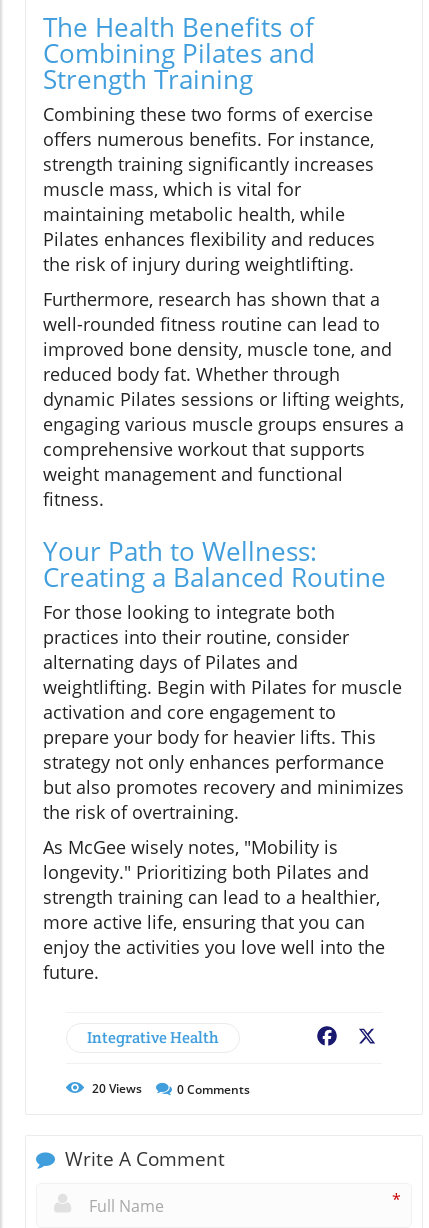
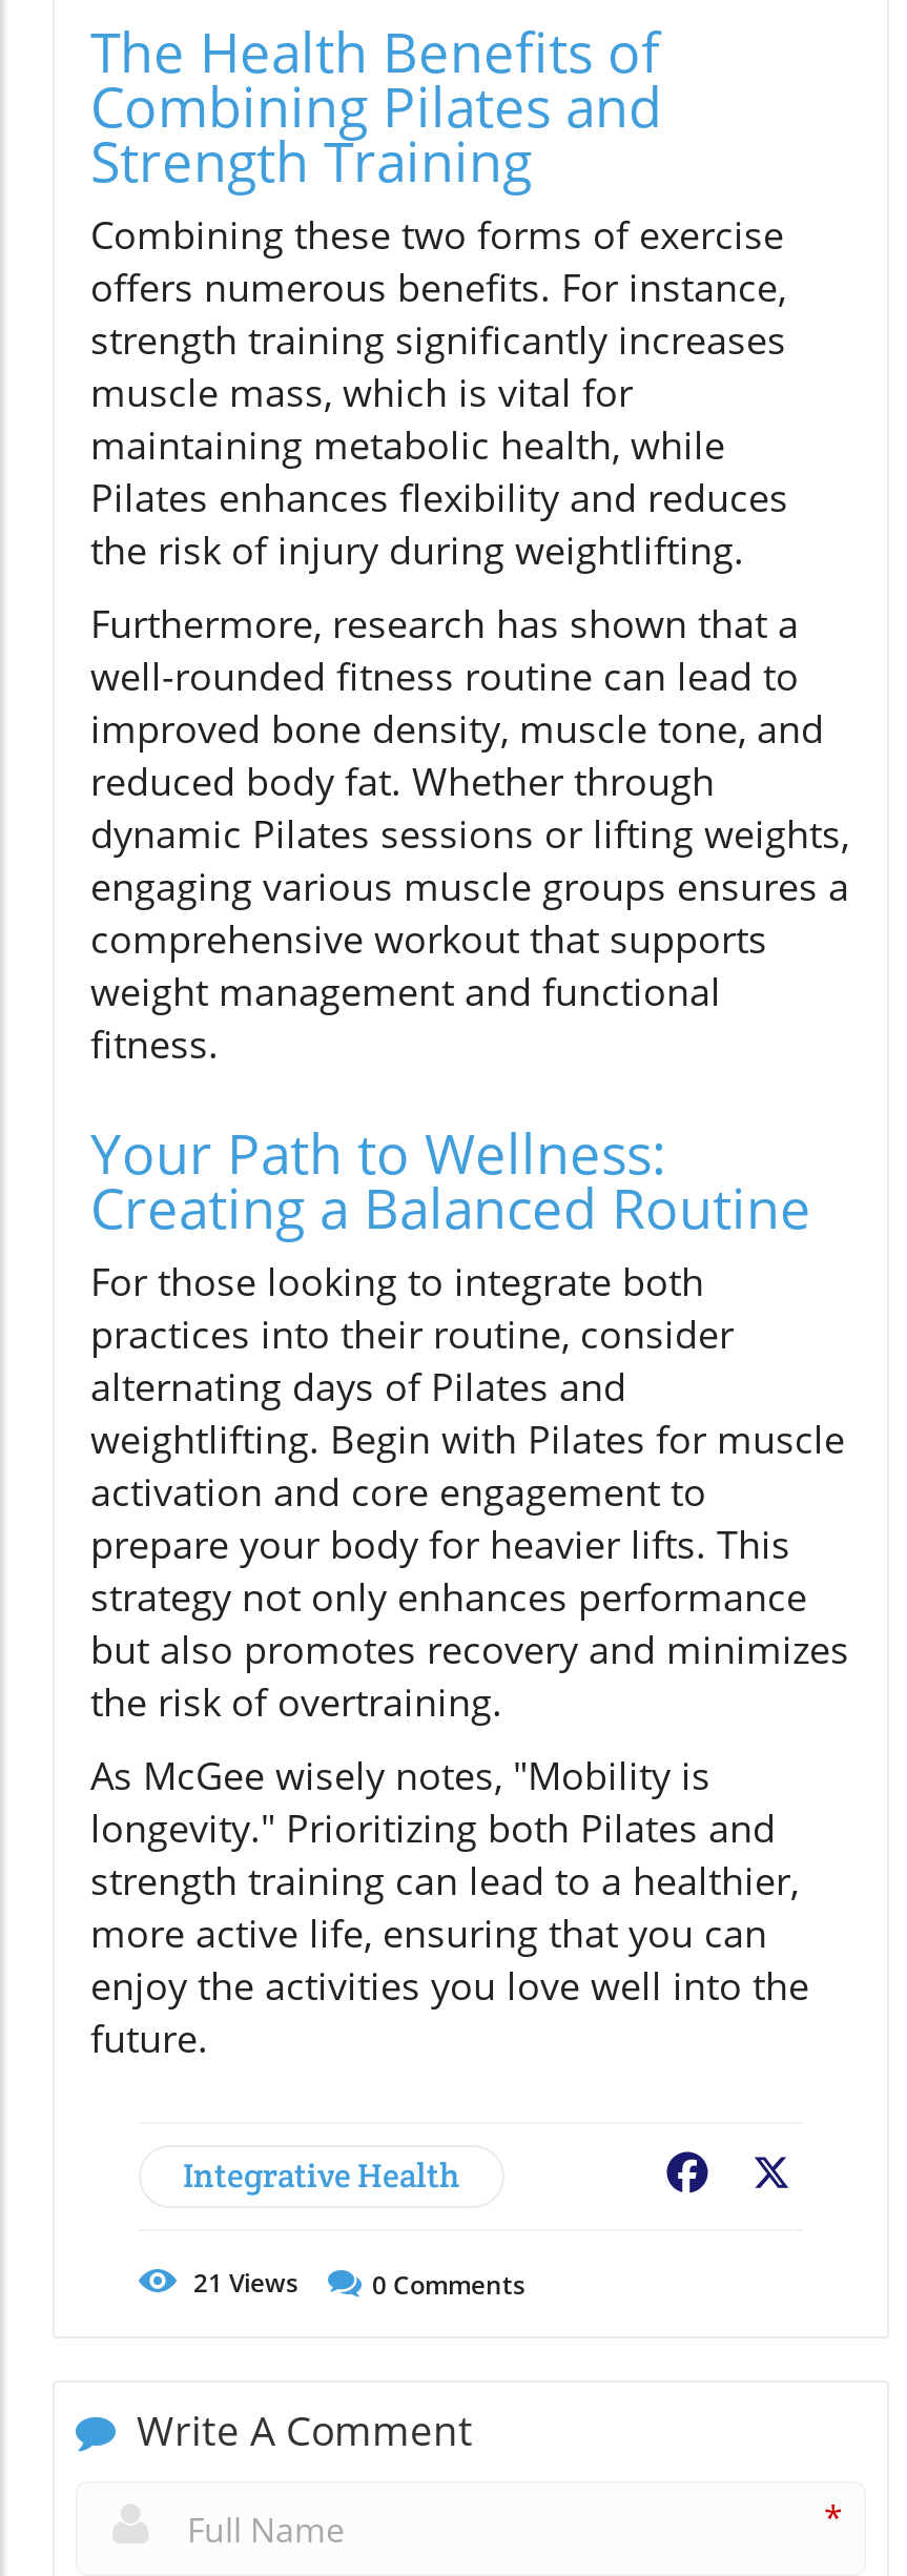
[92,1080,142,1097] 20 Views -> [193,2265,298,2301] 21 Views

